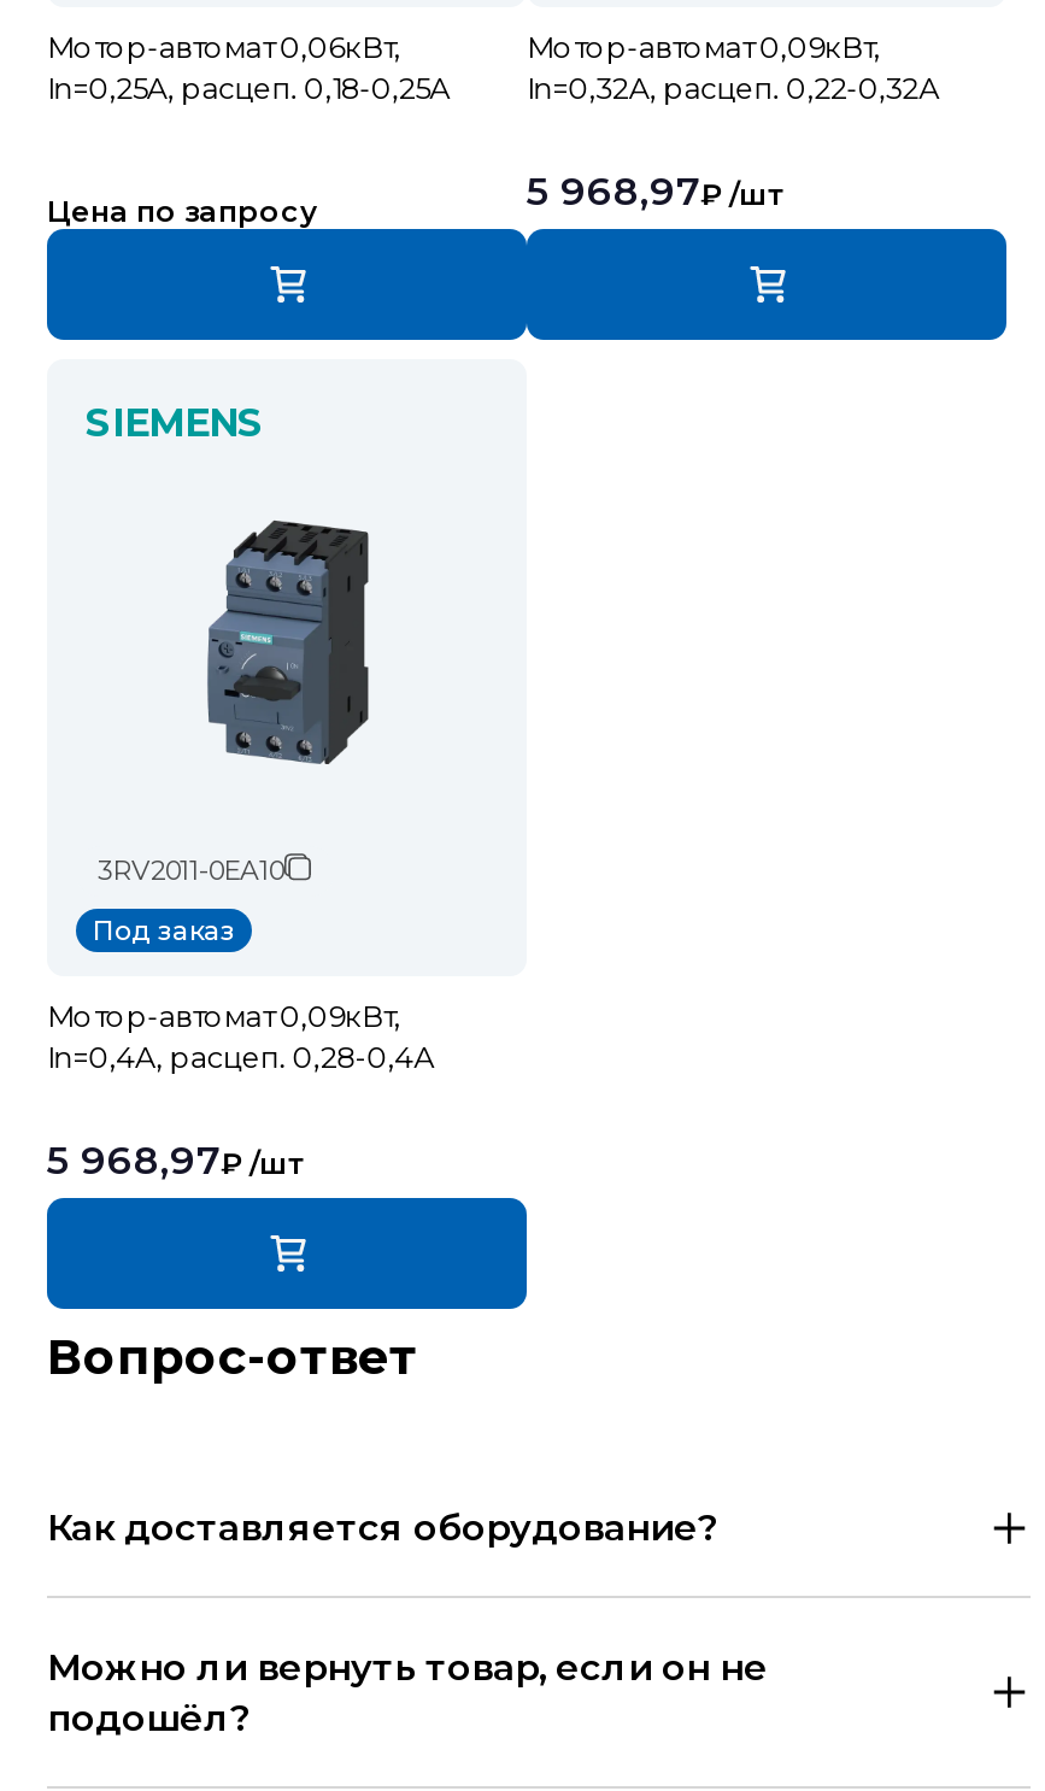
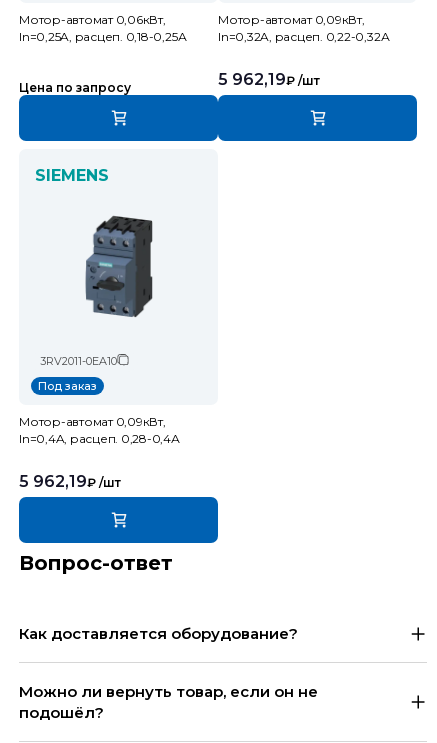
[527,169,782,215] 5 968,97₽ /шт -> [218,70,320,89] 5 962,19₽ /шт
[47,1138,303,1184] 5 968,97₽ /шт -> [19,472,121,491] 5 962,19₽ /шт

